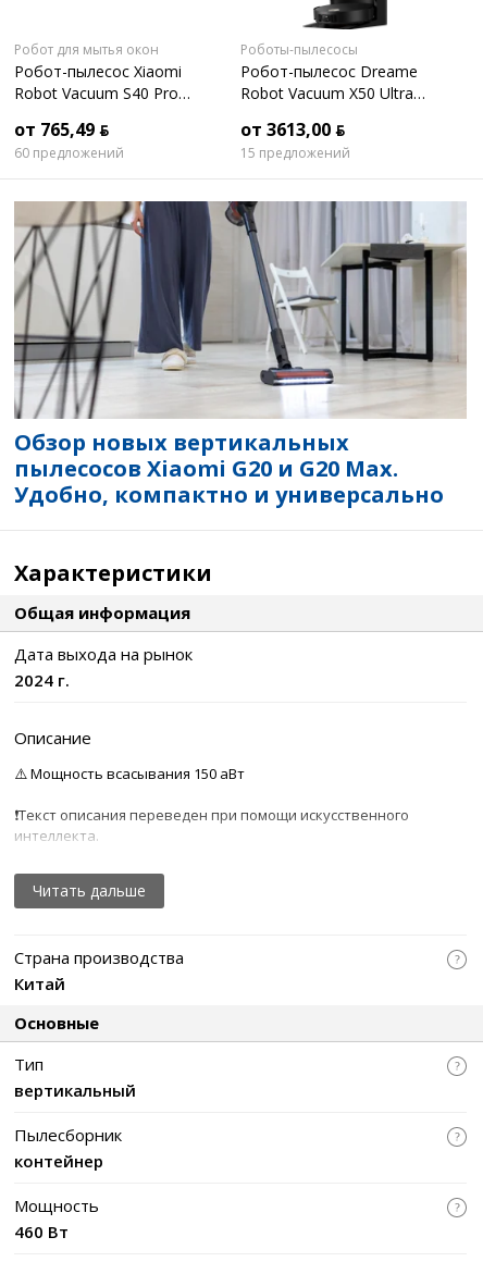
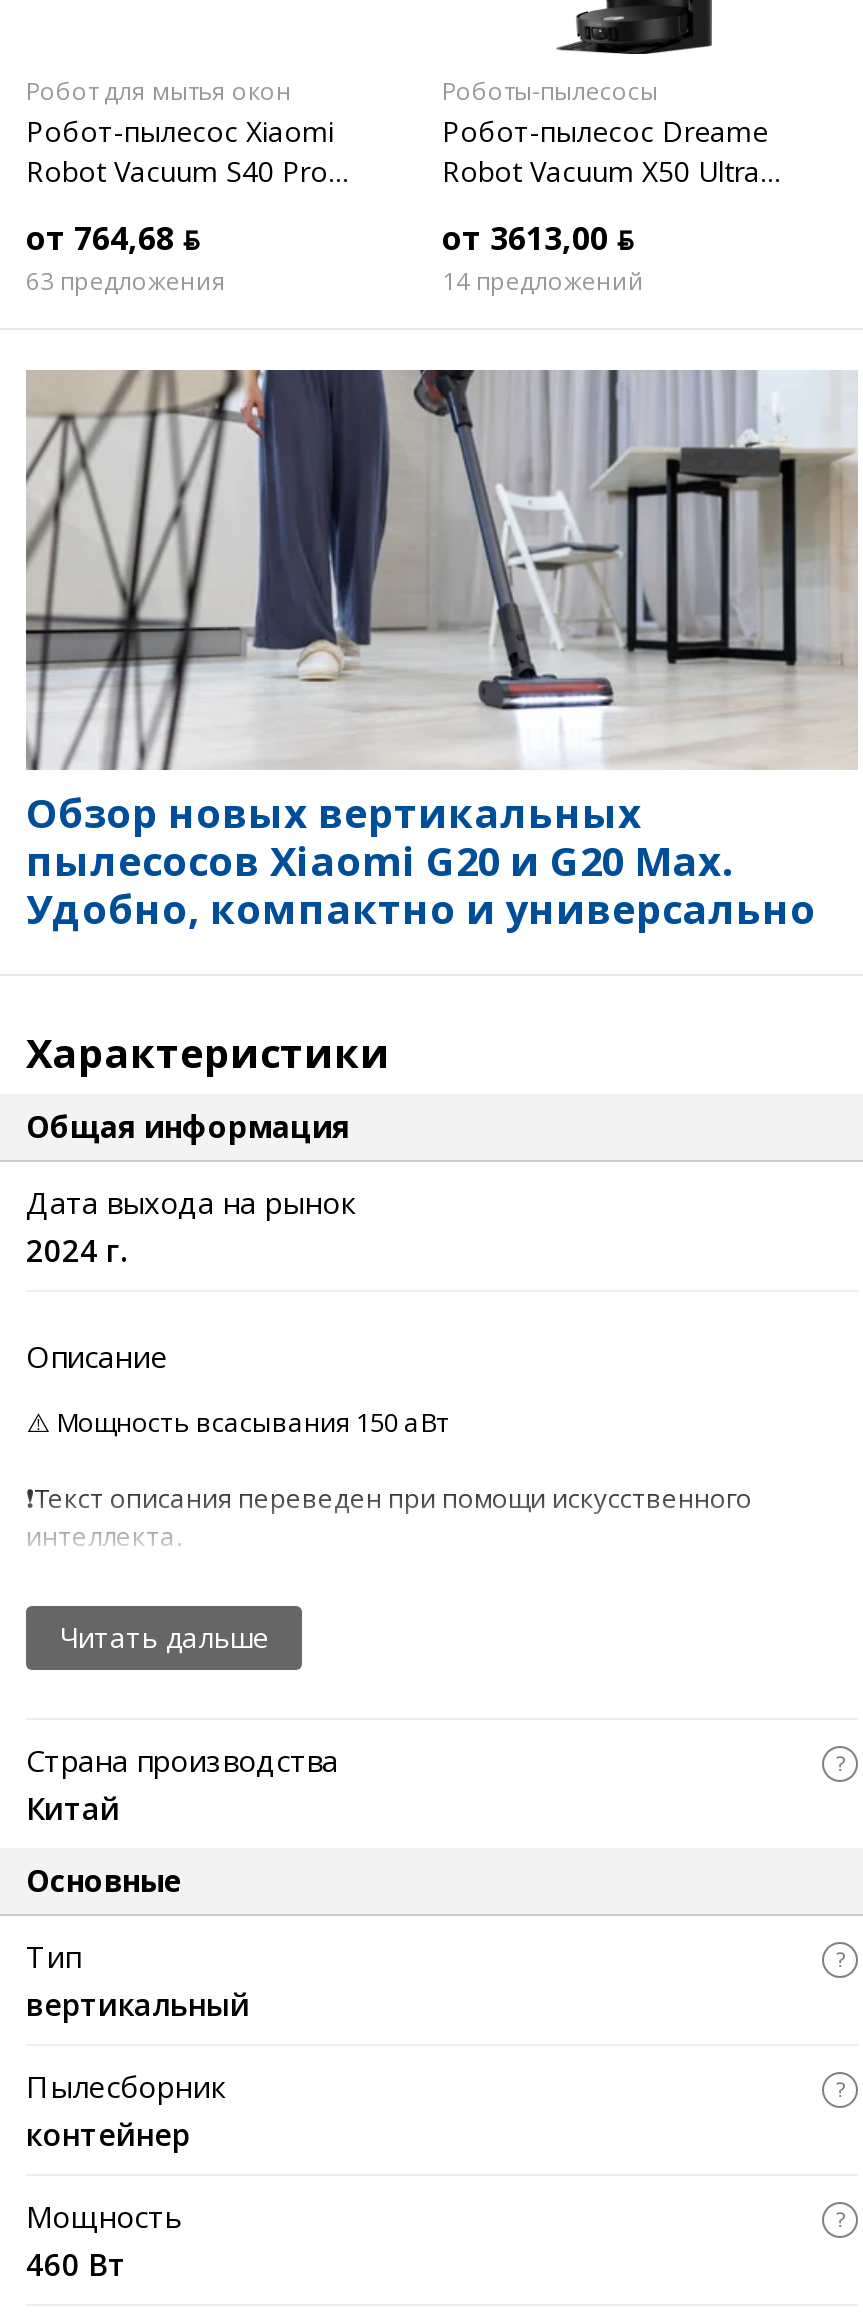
[14,117,124,162] от 765,49 ƃ | 60 предложений -> [26,216,226,298] от 764,68 ƃ | 63 предложения
[240,143,350,162] 15 предложений -> [442,264,644,298] 14 предложений

